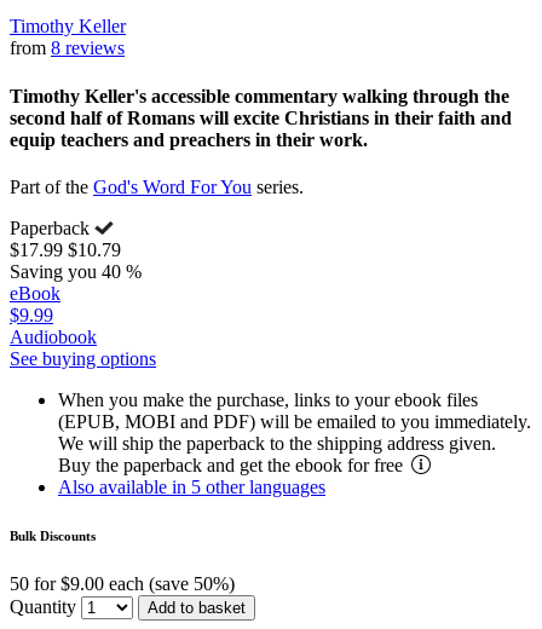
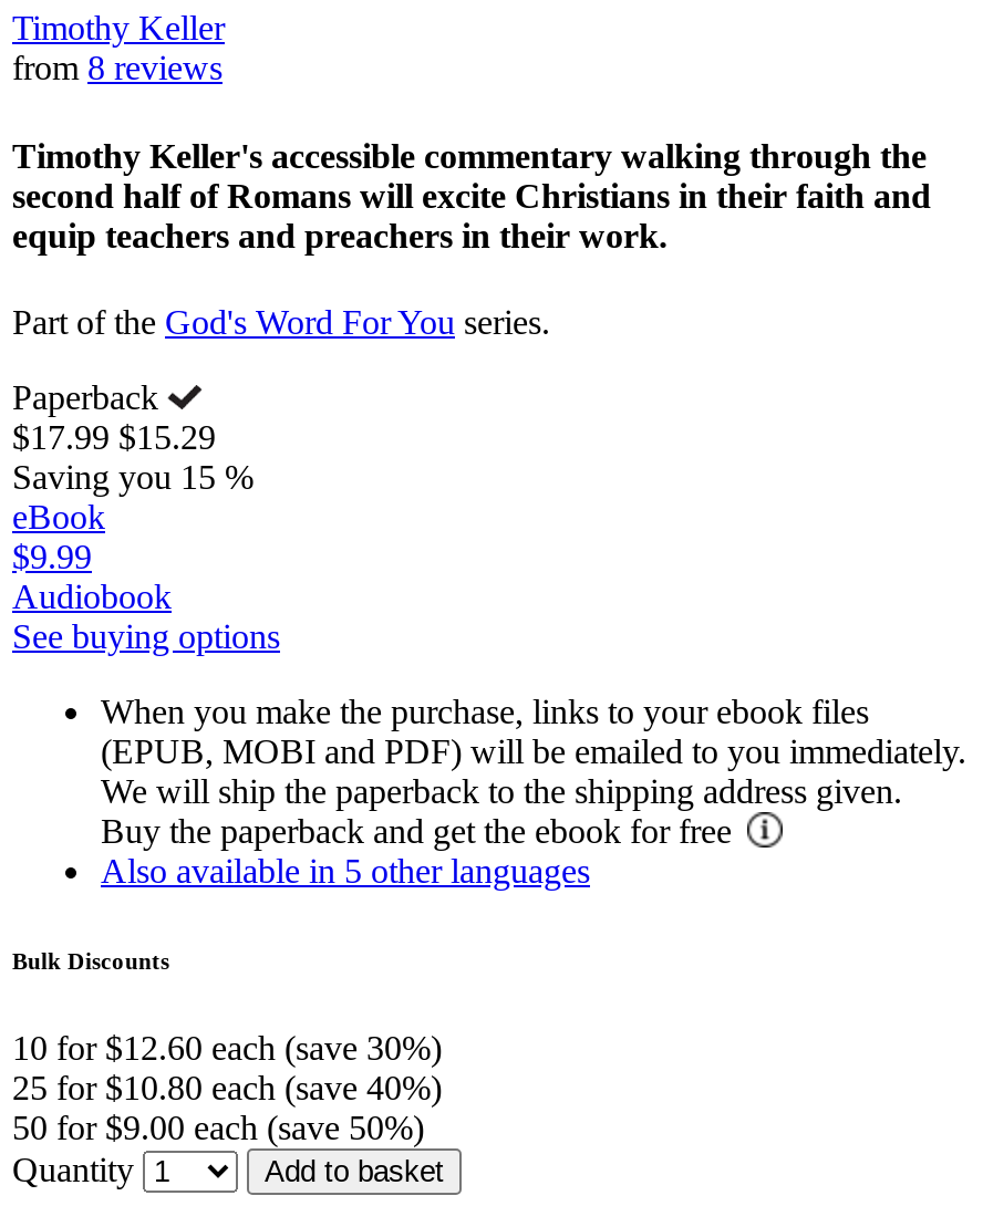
[10,240,121,260] $17.99 $10.79 -> [12,418,216,456] $17.99 $15.29
[10,261,142,282] Saving you 40 % -> [12,458,253,496] Saving you 15 %
none -> [12,1029,442,1106] 10 for $12.60 each (save 30%) | 25 for $10.80 each (save 40%)

